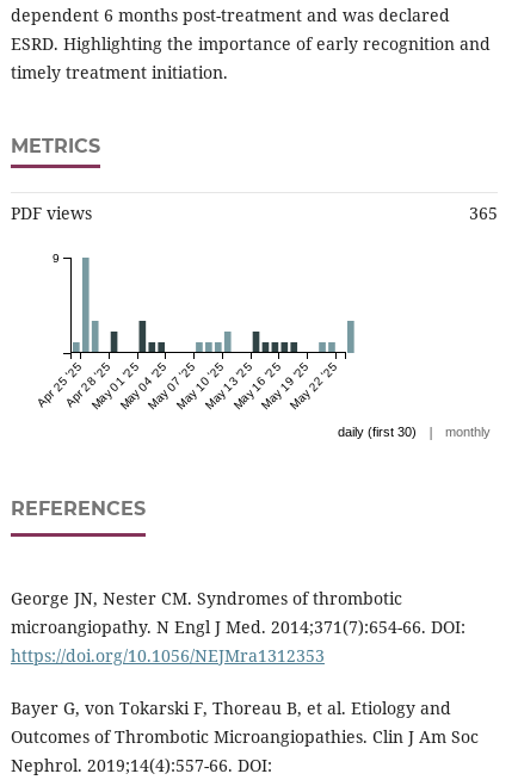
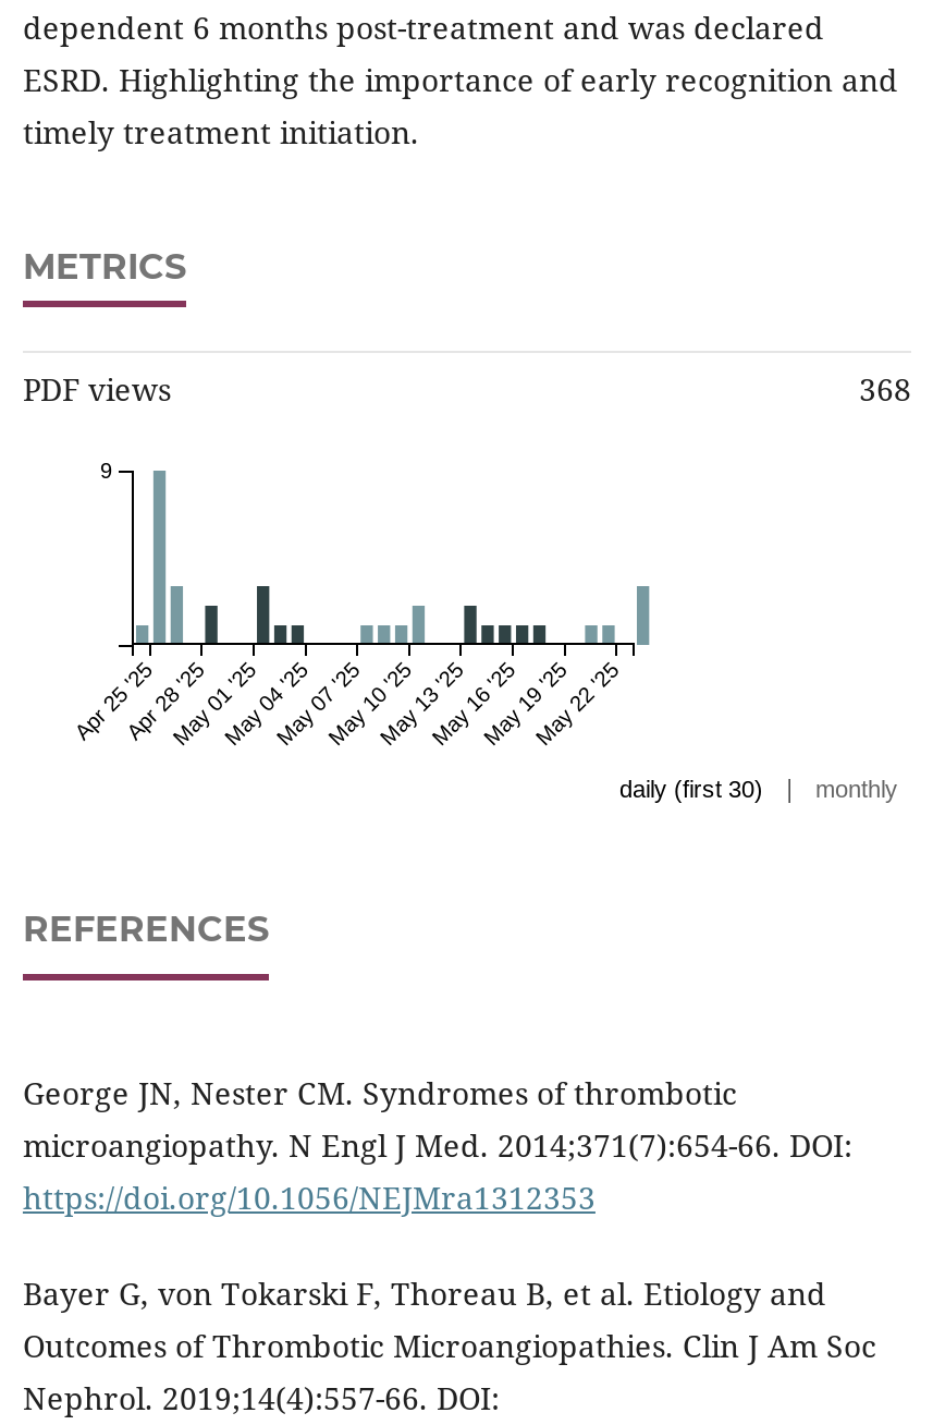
[469,202,498,224] 365 -> [859,369,911,410] 368

